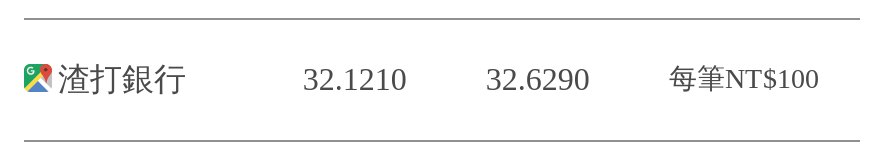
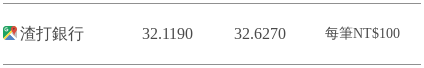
[303,62,407,96] 32.1210 -> [142,25,193,42] 32.1190
[486,62,590,96] 32.6290 -> [234,25,286,42] 32.6270

